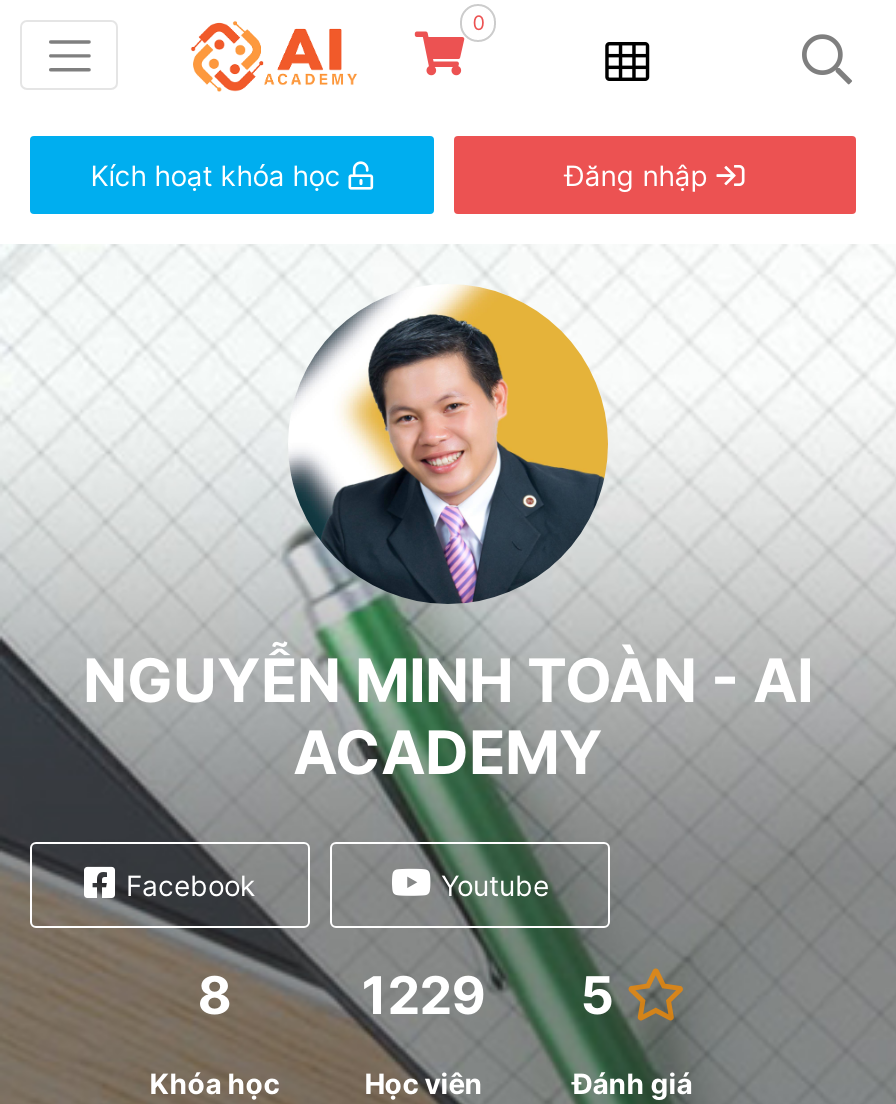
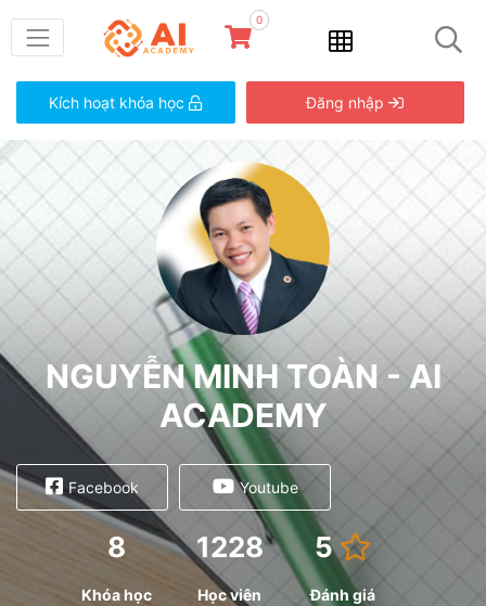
[362,963,626,1025] 1229 5 -> [196,530,340,563] 1228 5

